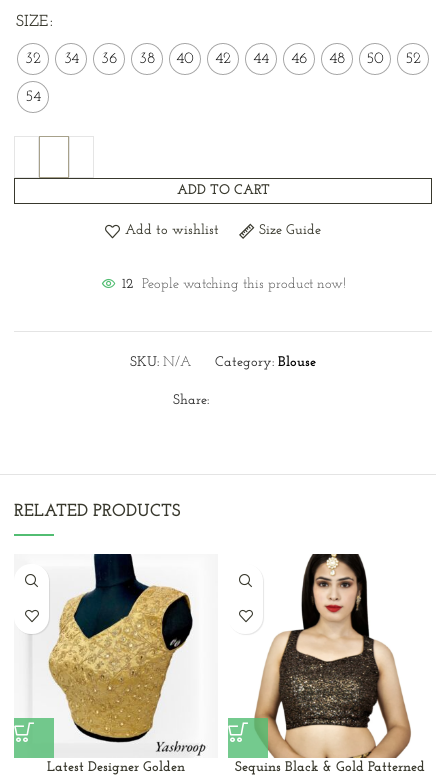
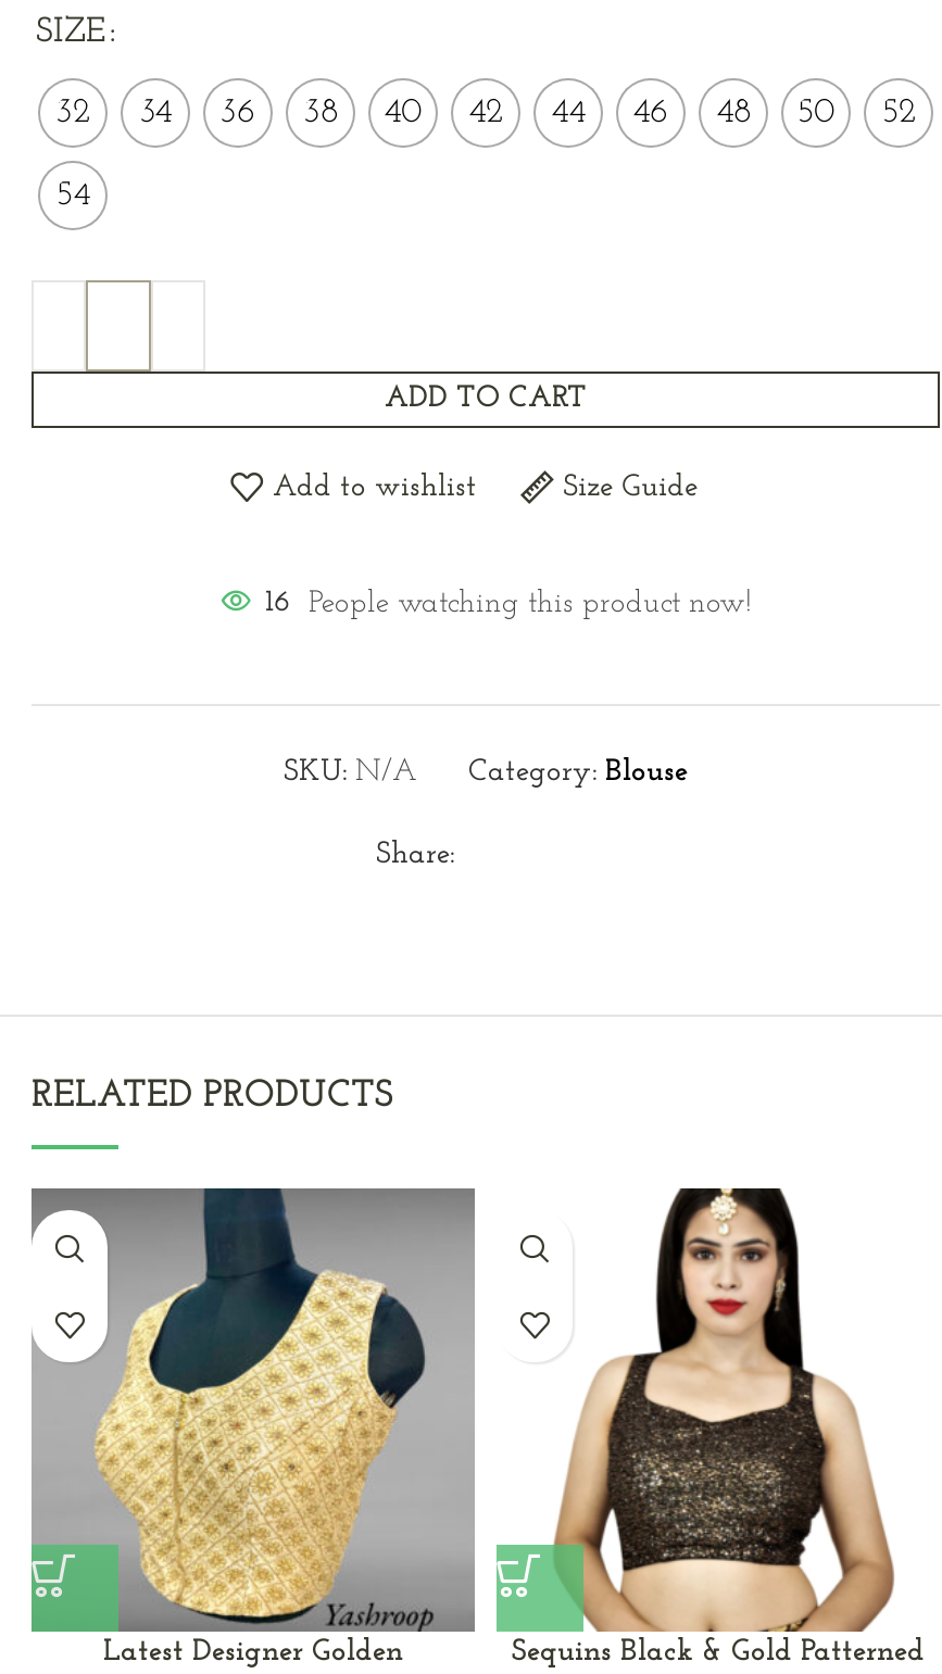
[121,277,345,292] 12 People watching this product now! -> [265,588,752,620] 16 People watching this product now!
[14,553,218,757] [image] -> [29,1187,477,1633] [image]

